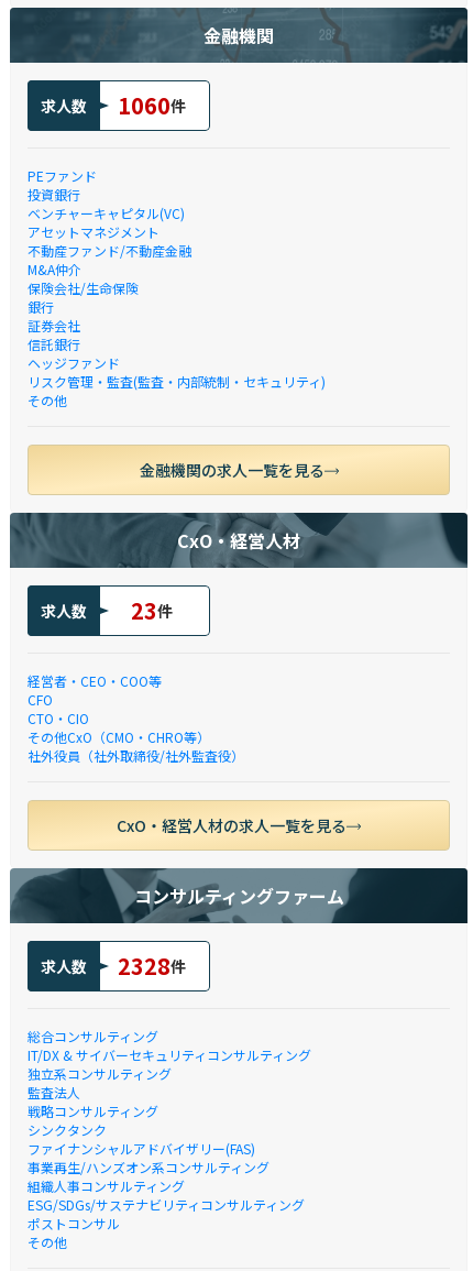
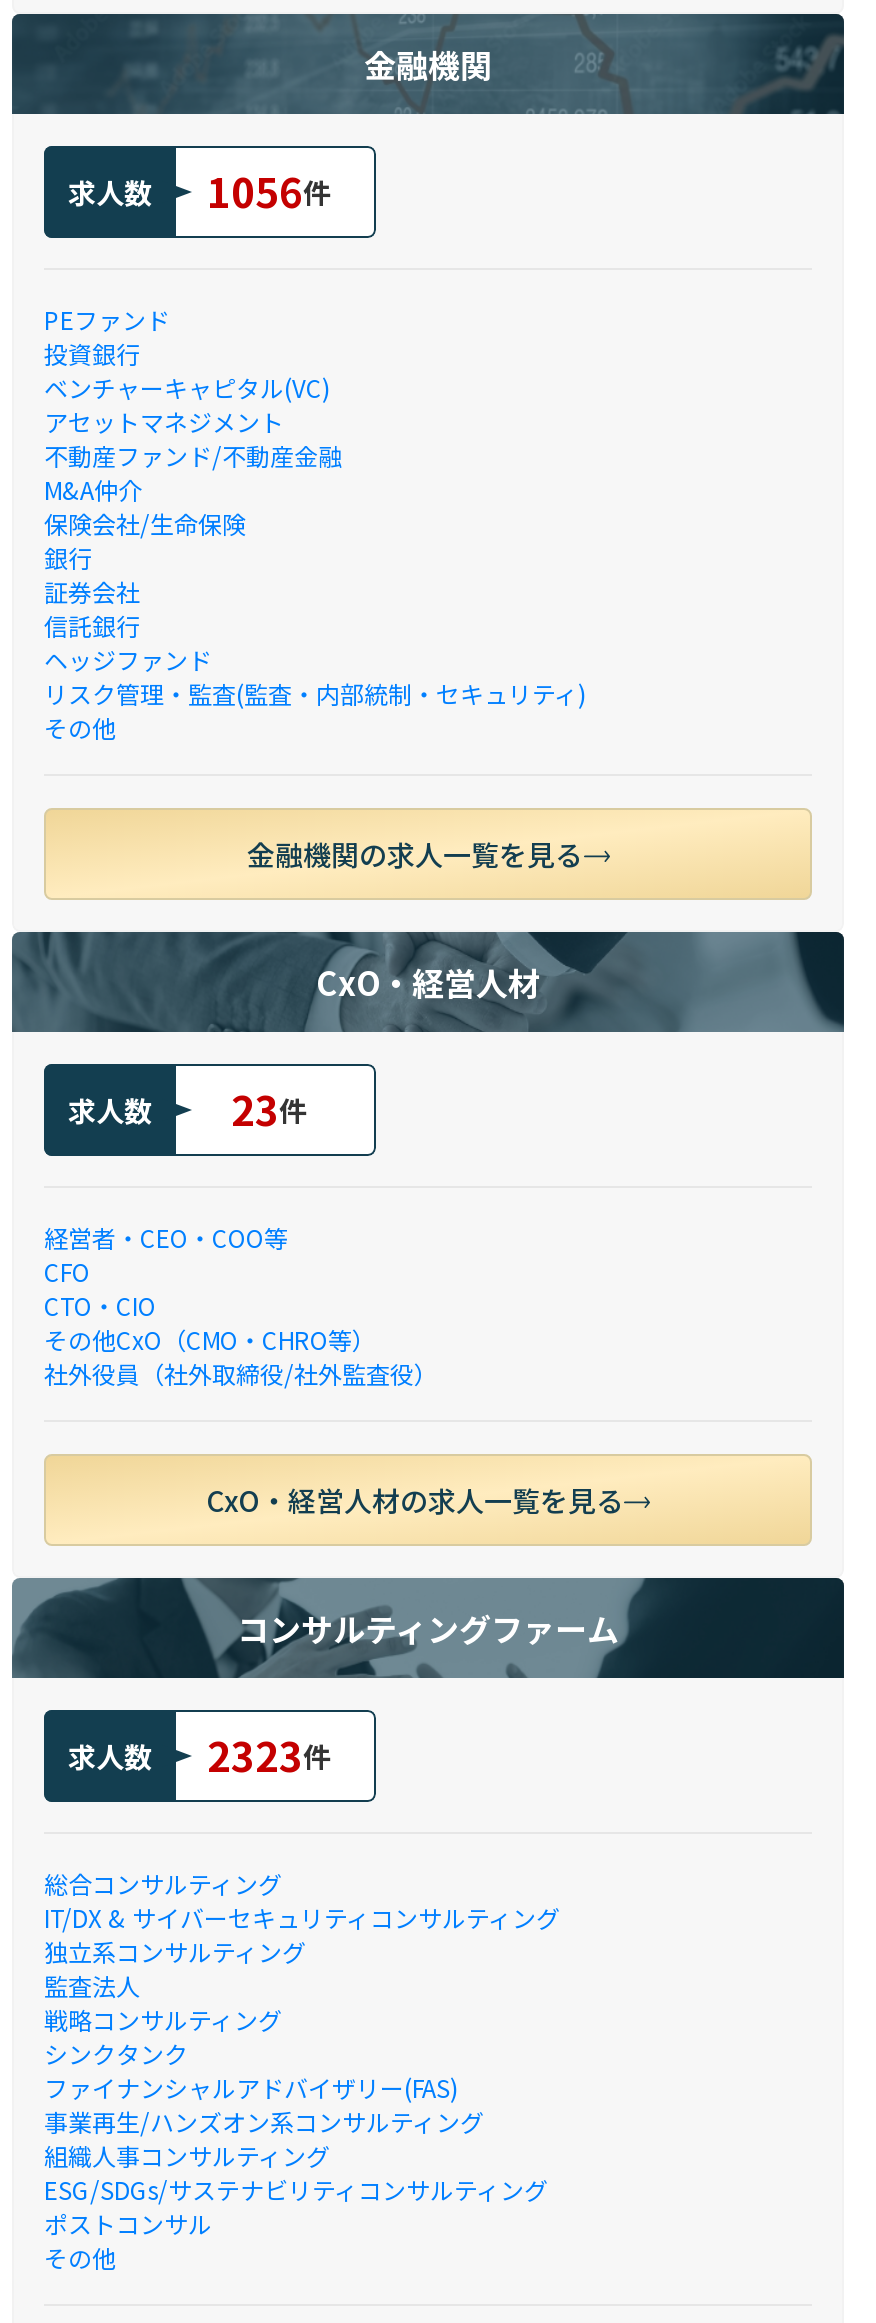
[41,89,185,121] 求人数 1060件 -> [68,162,331,220] 求人数 1056件
[41,950,185,982] 求人数 2328件 -> [68,1726,331,1784] 求人数 2323件

